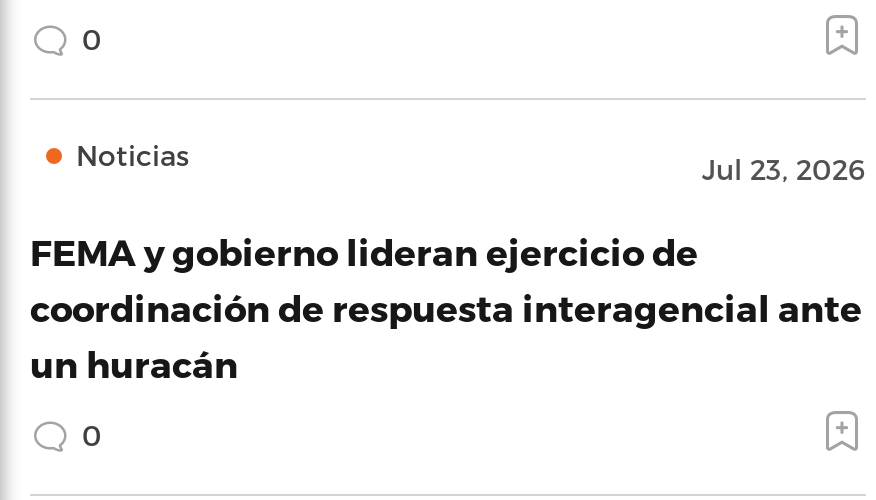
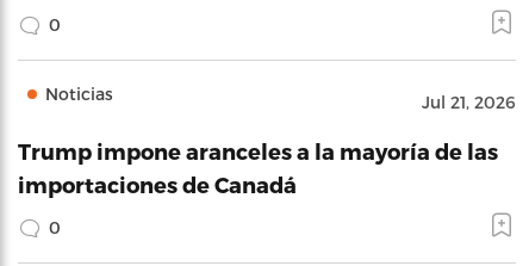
[702,152,866,186] Jul 23, 2026 -> [422,92,516,112] Jul 21, 2026
[30,230,862,384] FEMA y gobierno lideran ejercicio de | coordinación de respuesta interagencial ante | un huracán -> [18,138,498,197] Trump impone aranceles a la mayoría de las | importaciones de Canadá

